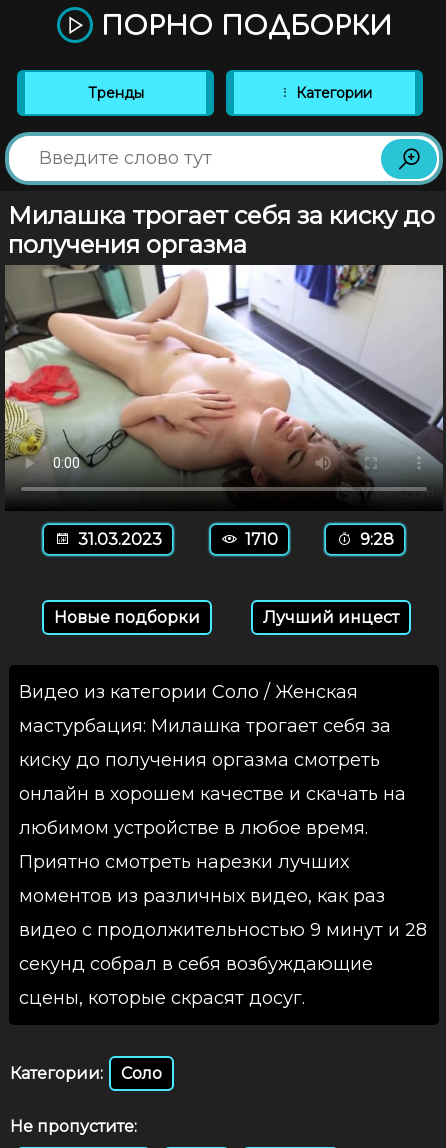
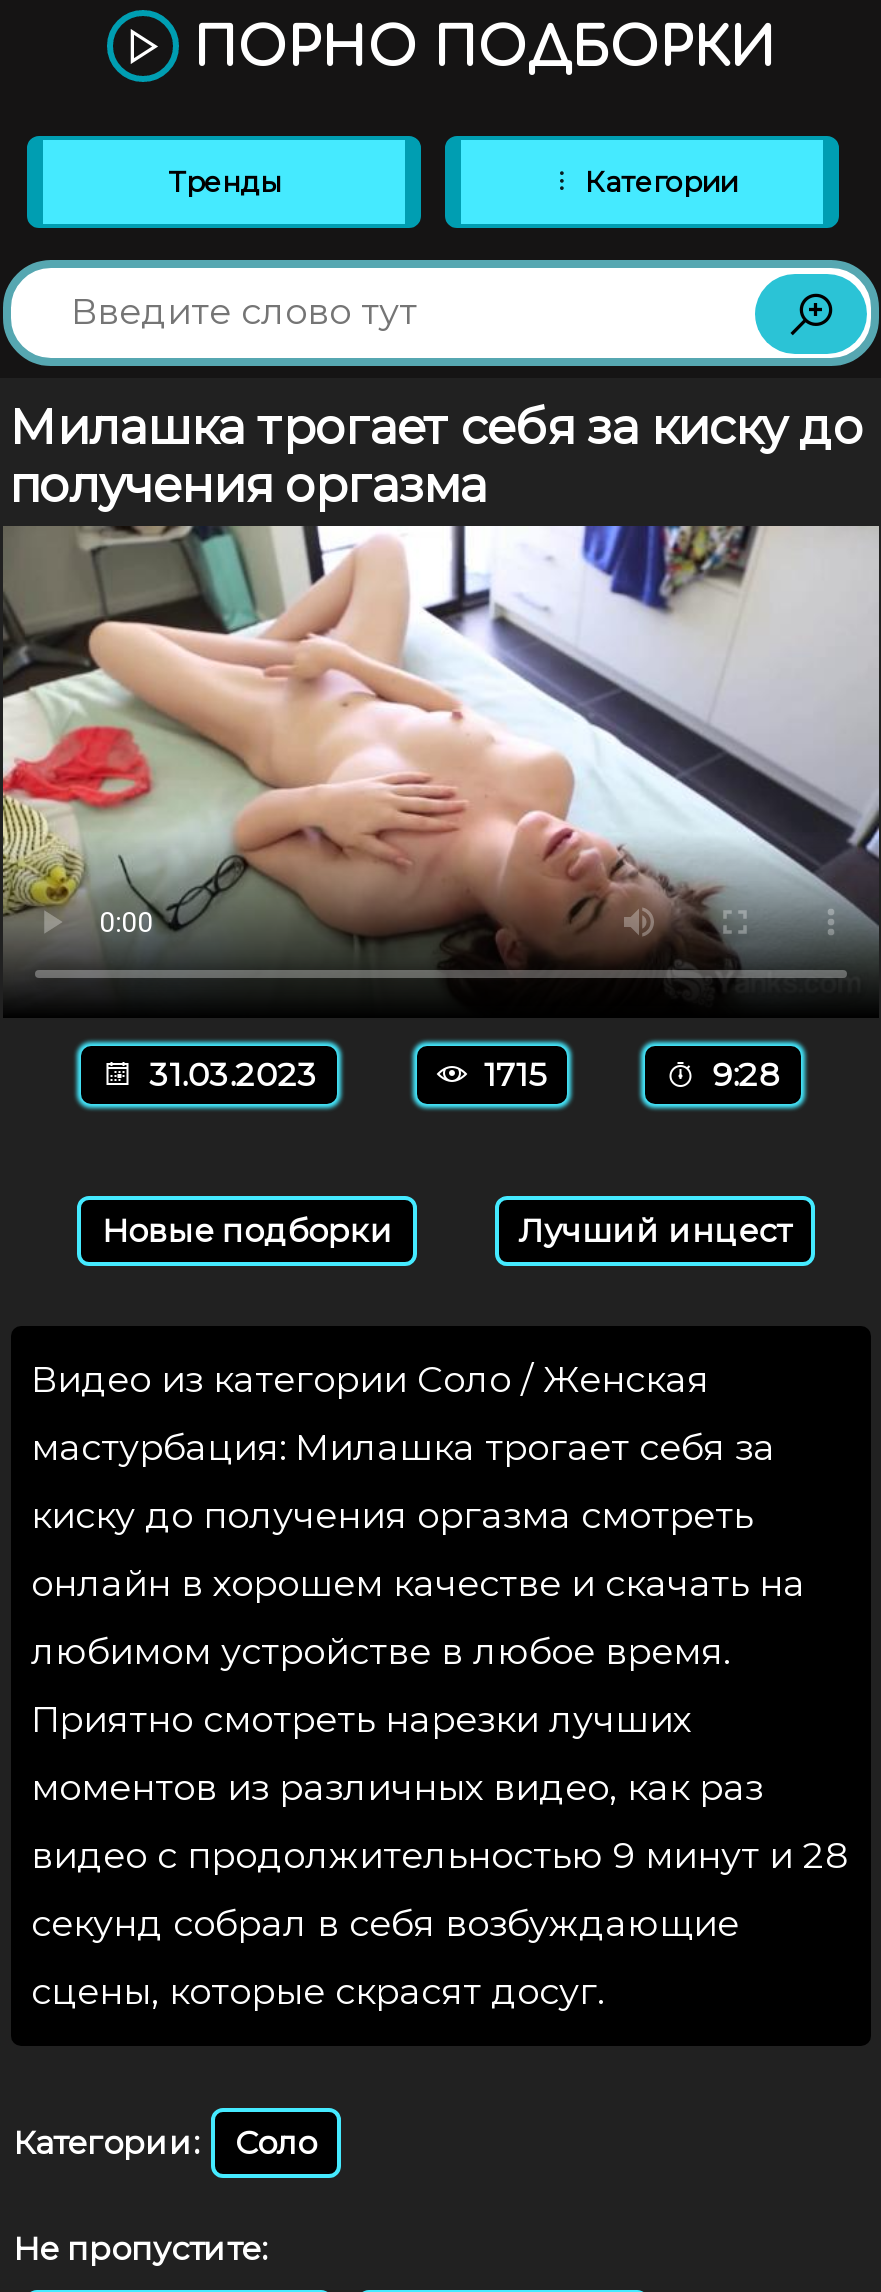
[240,530,277,549] 1710 -> [476,1057,546,1095] 1715

